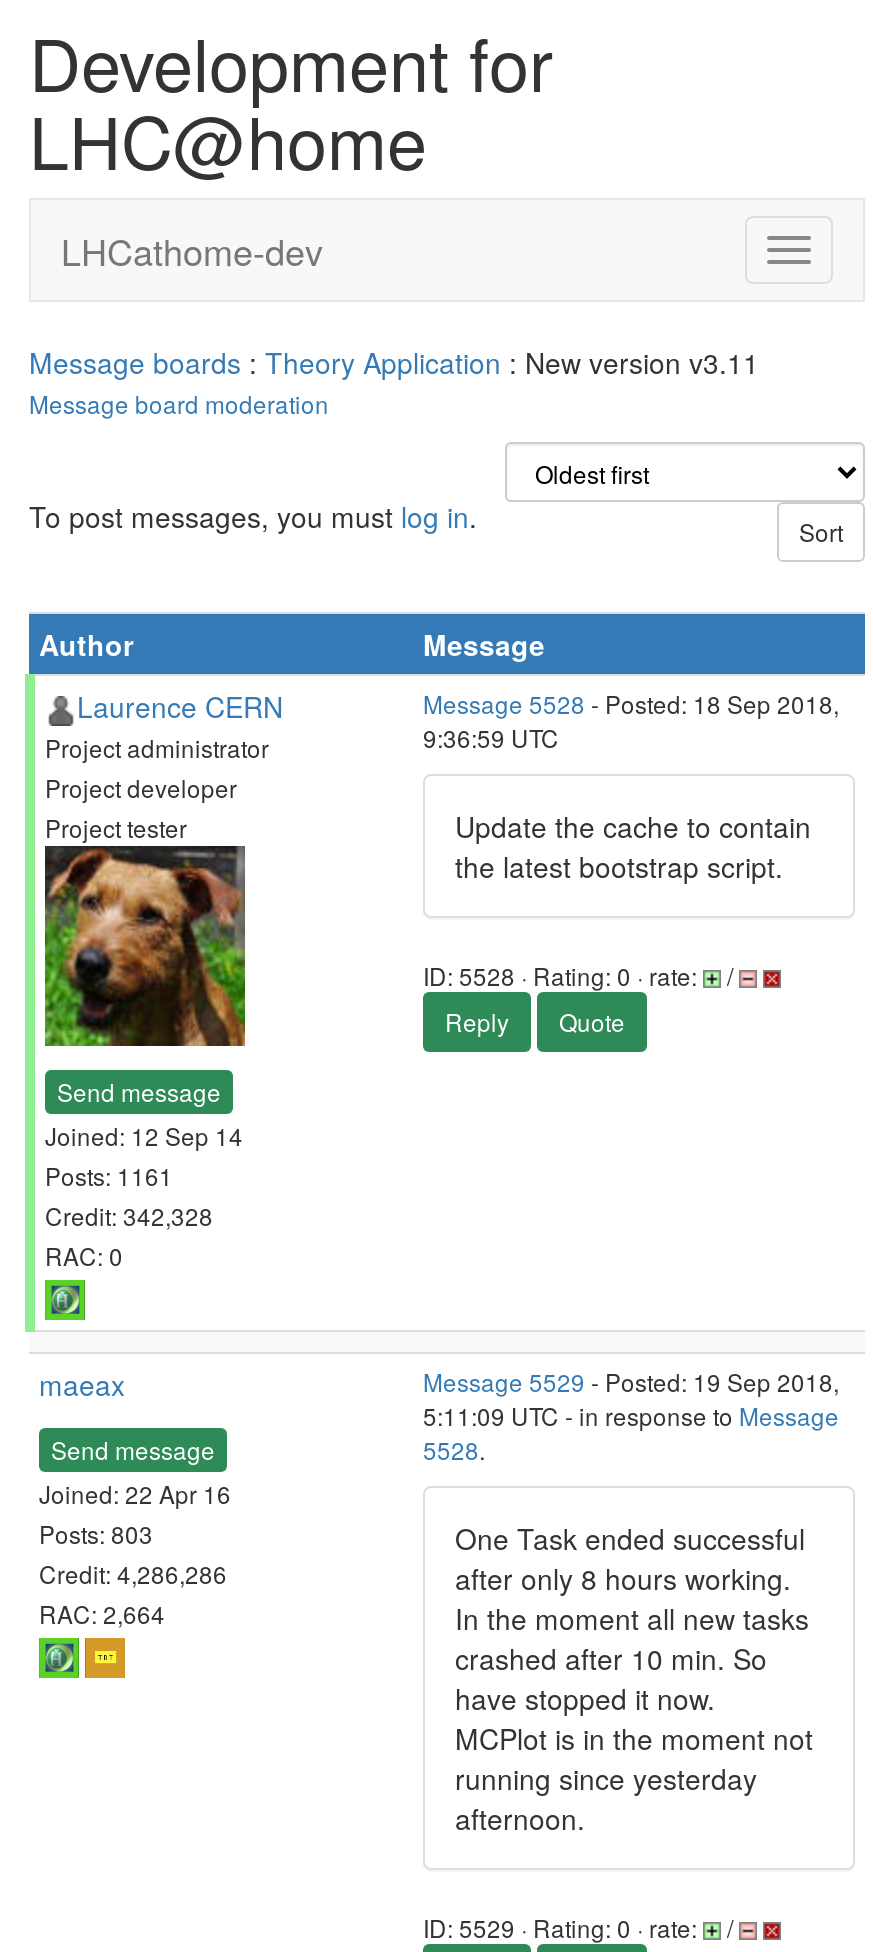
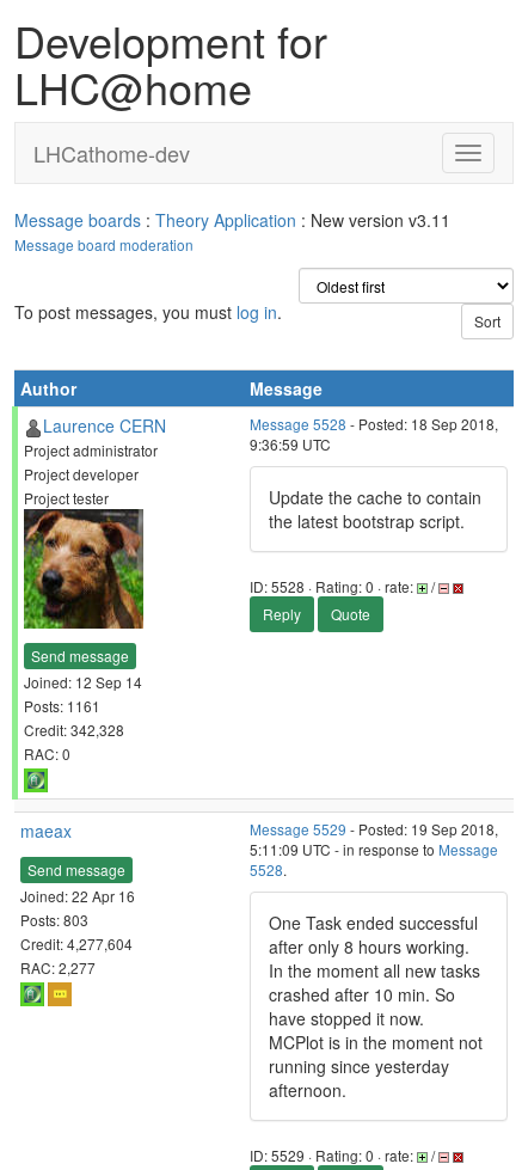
[39,1556,227,1590] Credit: 4,286,286 -> [20,933,133,954] Credit: 4,277,604
[39,1596,165,1630] RAC: 2,664 -> [20,957,96,977] RAC: 2,277

